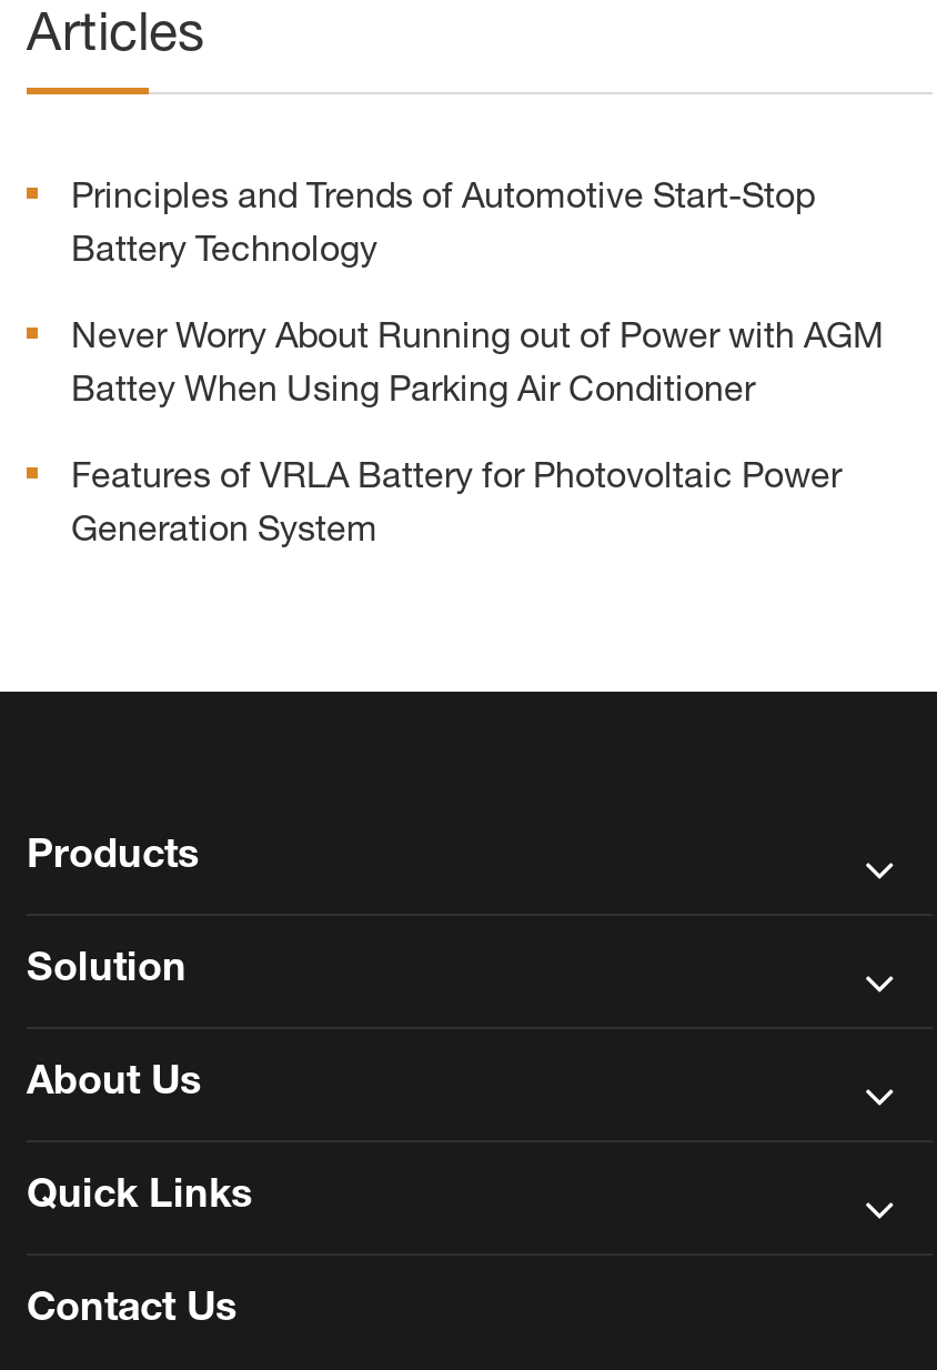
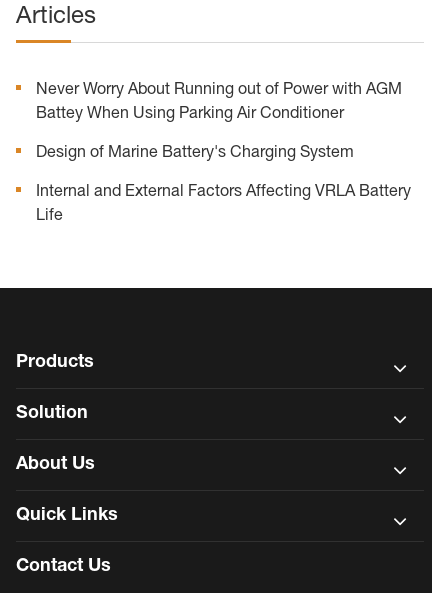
[71,183,815,268] Principles and Trends of Automotive Start-Stop | Battery Technology -> none
moved [71,323,884,408] -> [36,83,402,121]: Never Worry About Running out of Power with AGM | Battey When Using Parking Air Conditioner
[71,463,842,548] Features of VRLA Battery for Photovoltaic Power | Generation System -> [36,146,411,223] Design of Marine Battery's Charging System | Internal and External Factors Affecting VRLA Battery | Life

